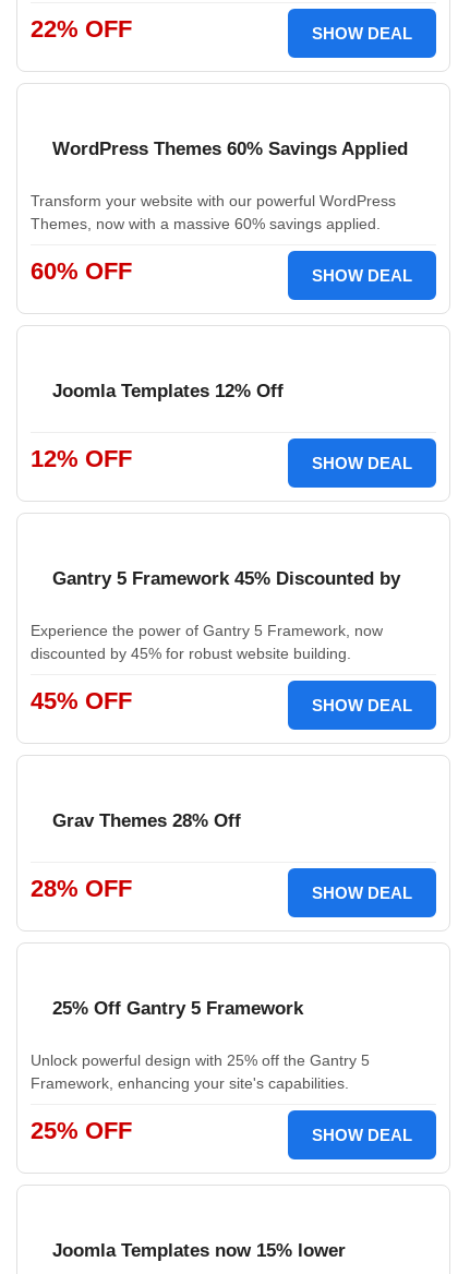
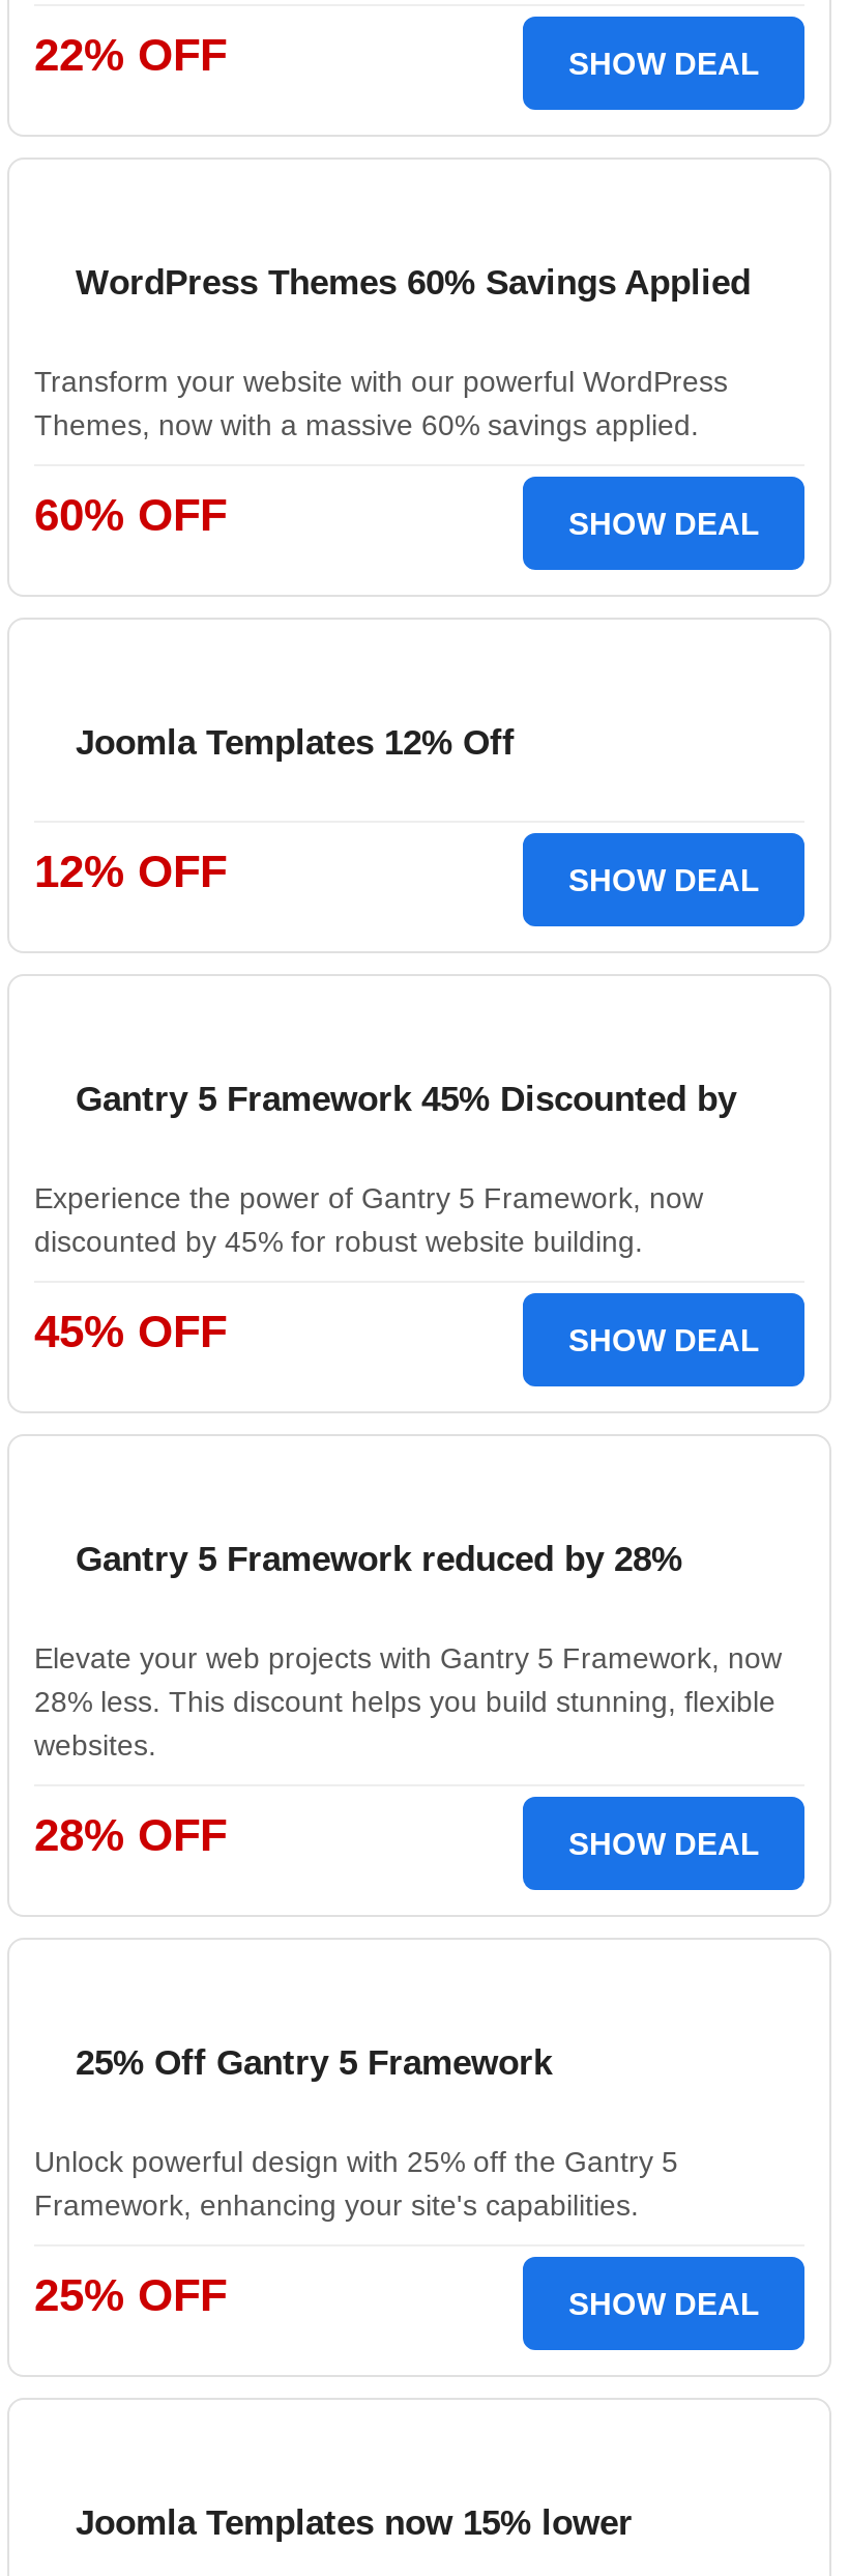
[52,810,241,831] Grav Themes 28% Off -> [34,1540,782,1762] Gantry 5 Framework reduced by 28% | Elevate your web projects with Gantry 5 Framework, now | 28% less. This discount helps you build stunning, flexible | websites.

